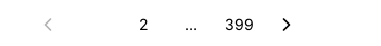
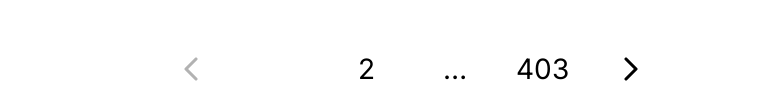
[224,15,253,33] 399 -> [516,51,570,85] 403

